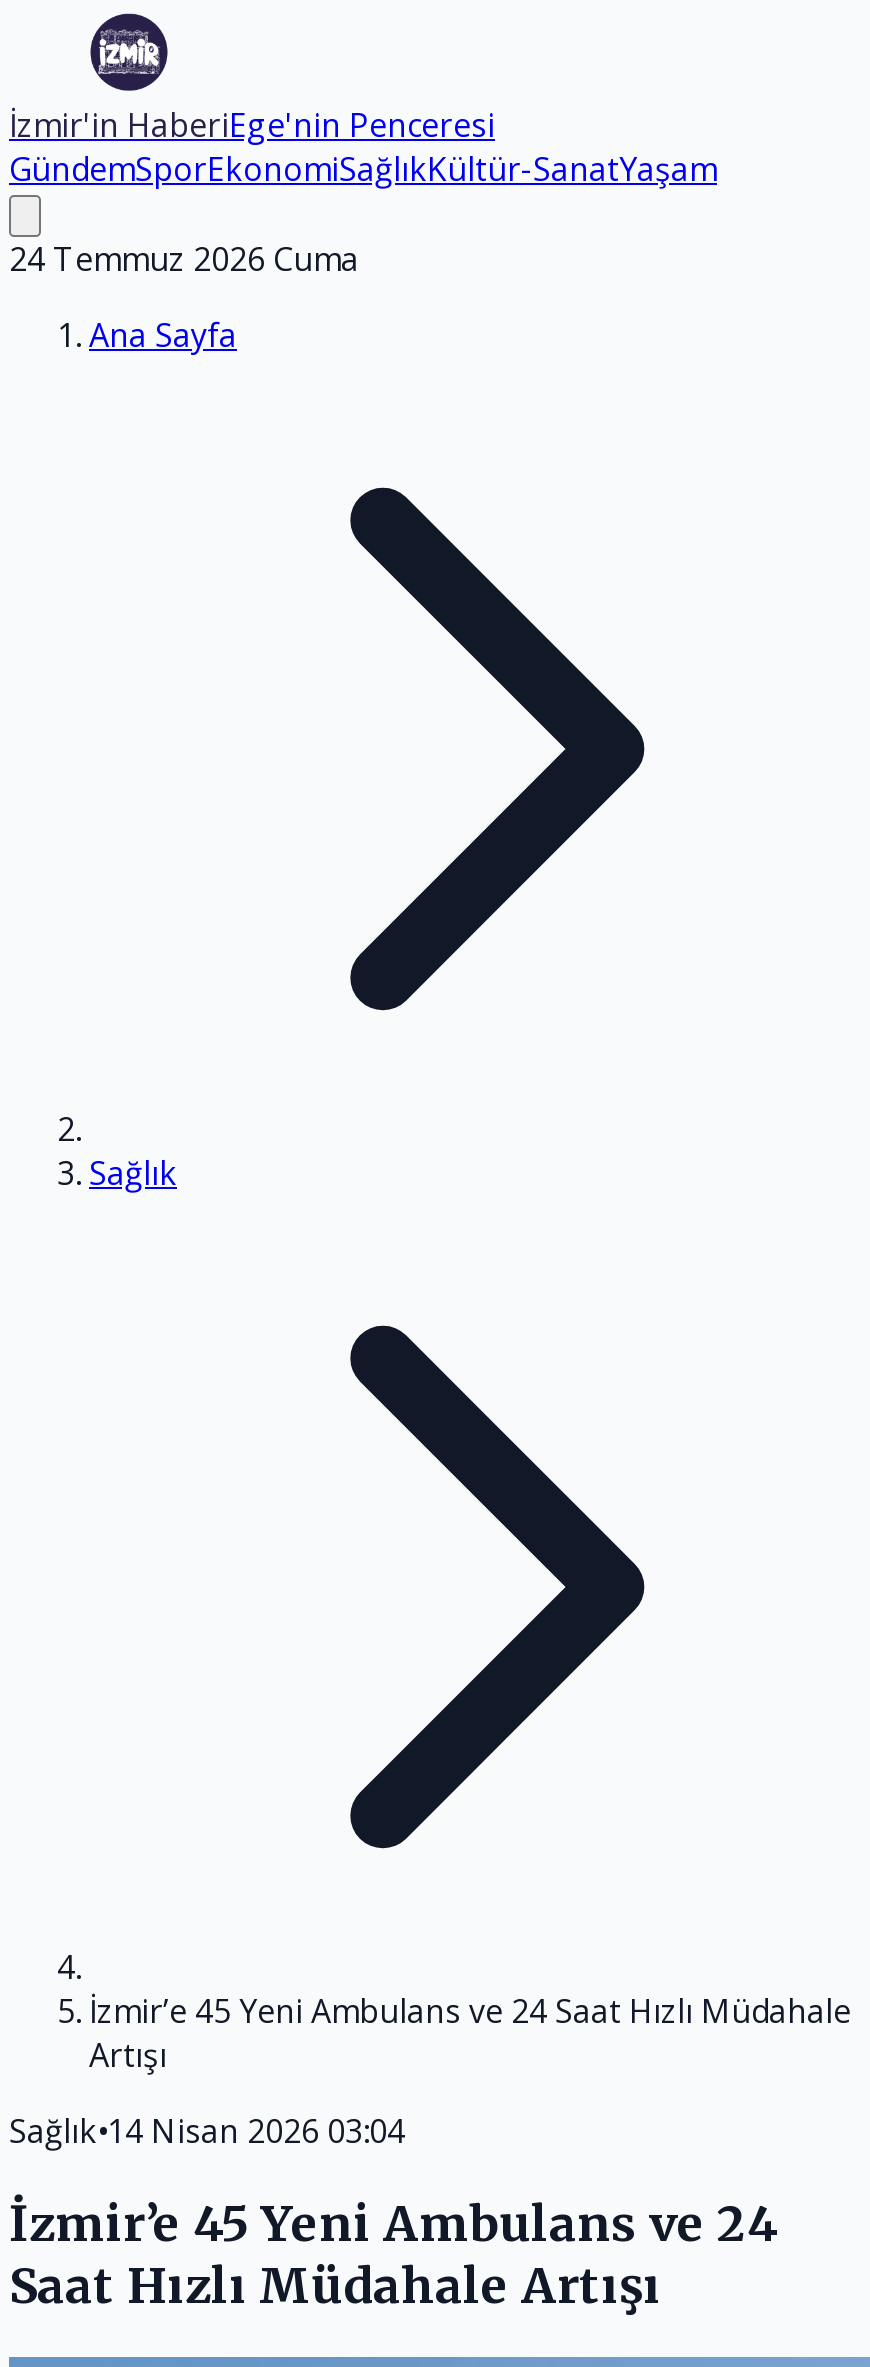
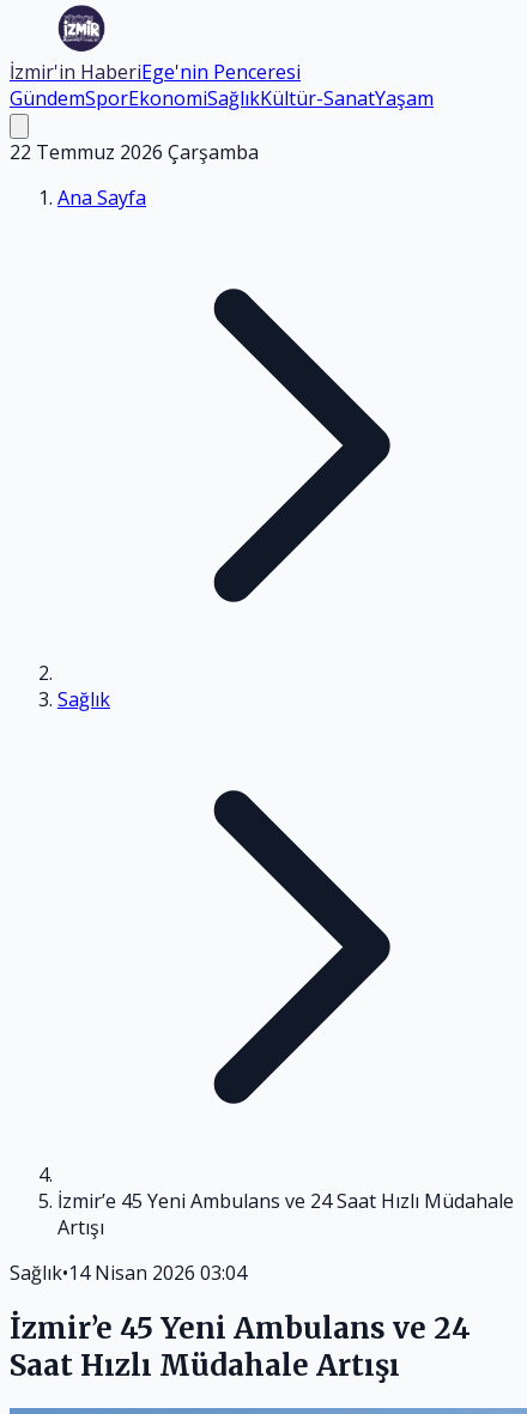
[9,237,359,281] 24 Temmuz 2026 Cuma -> [10,139,259,165] 22 Temmuz 2026 Çarşamba

